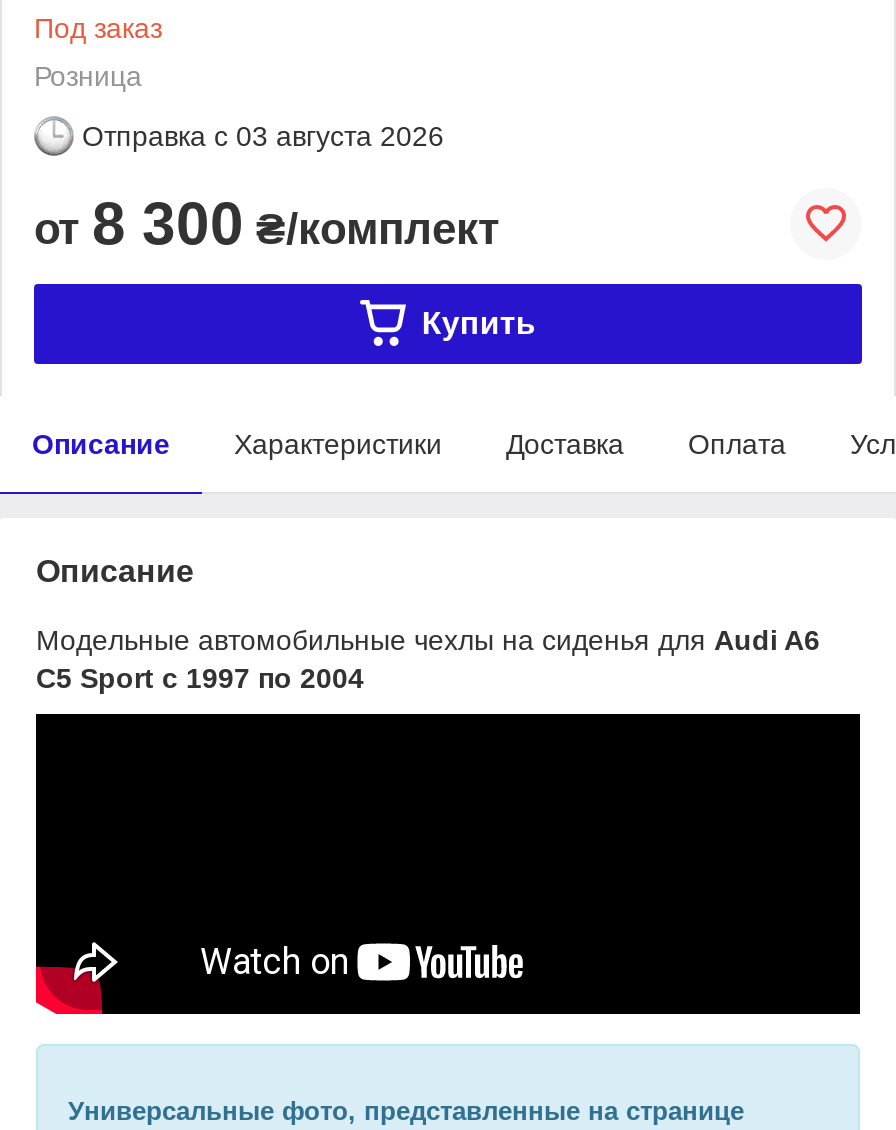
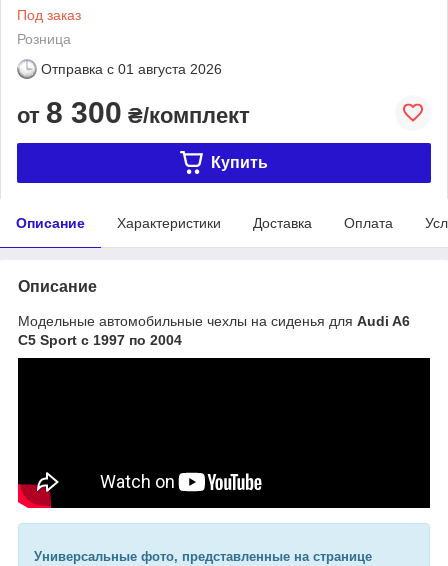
[82,120,444,152] Отправка с 03 августа 2026 -> [41,61,222,77] Отправка с 01 августа 2026

